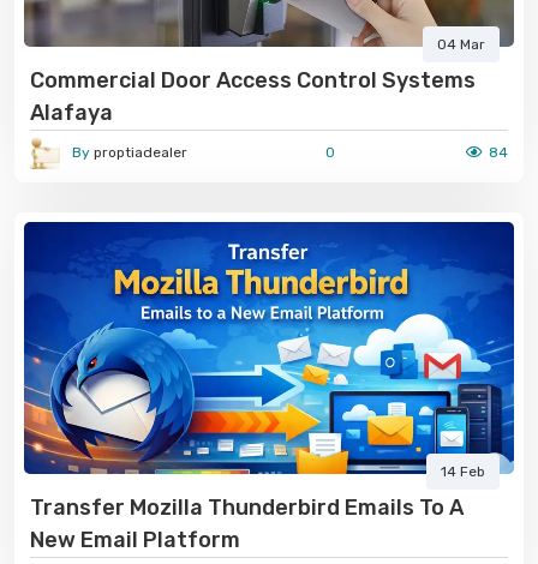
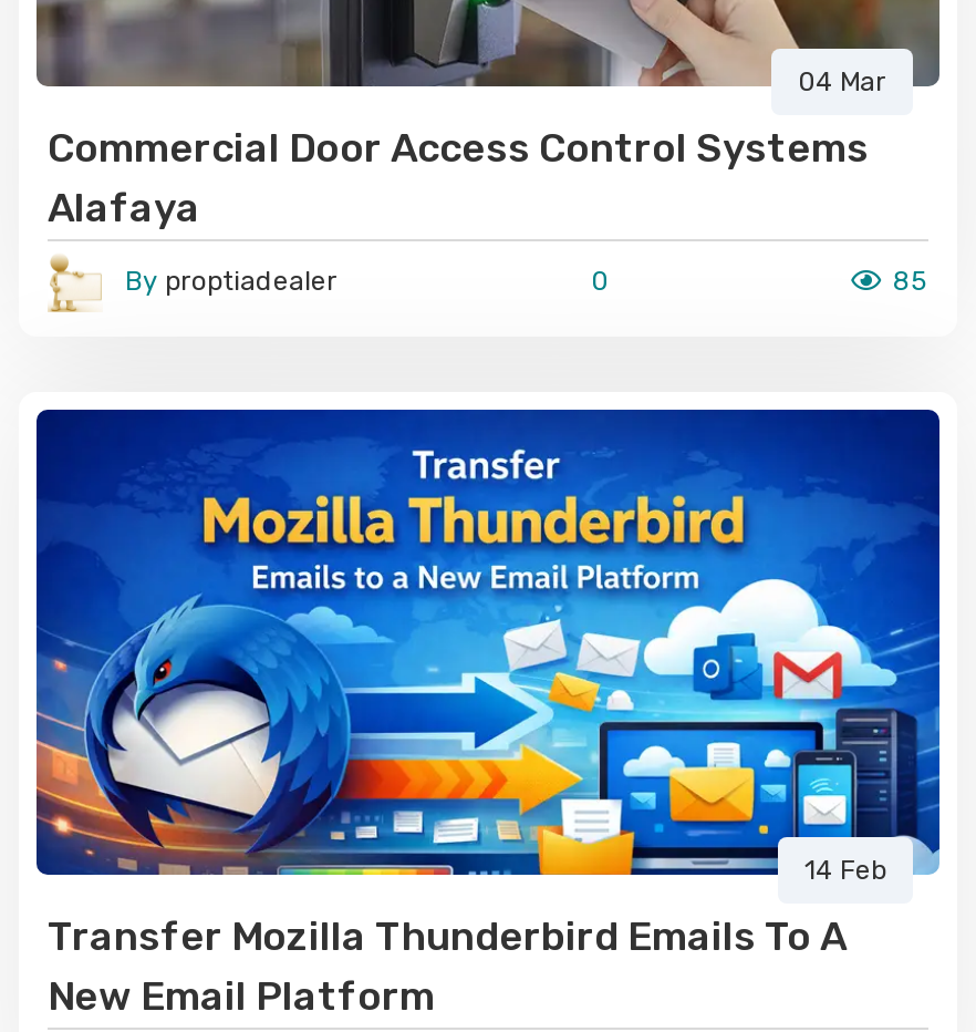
[489,143,508,160] 84 -> [893,265,928,296] 85

